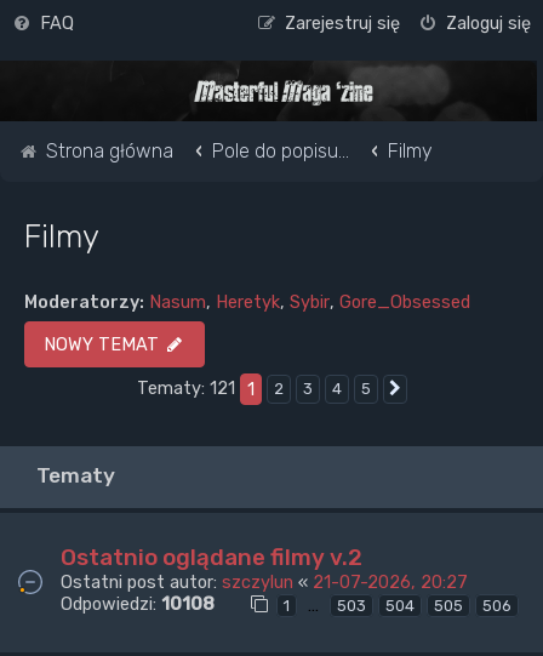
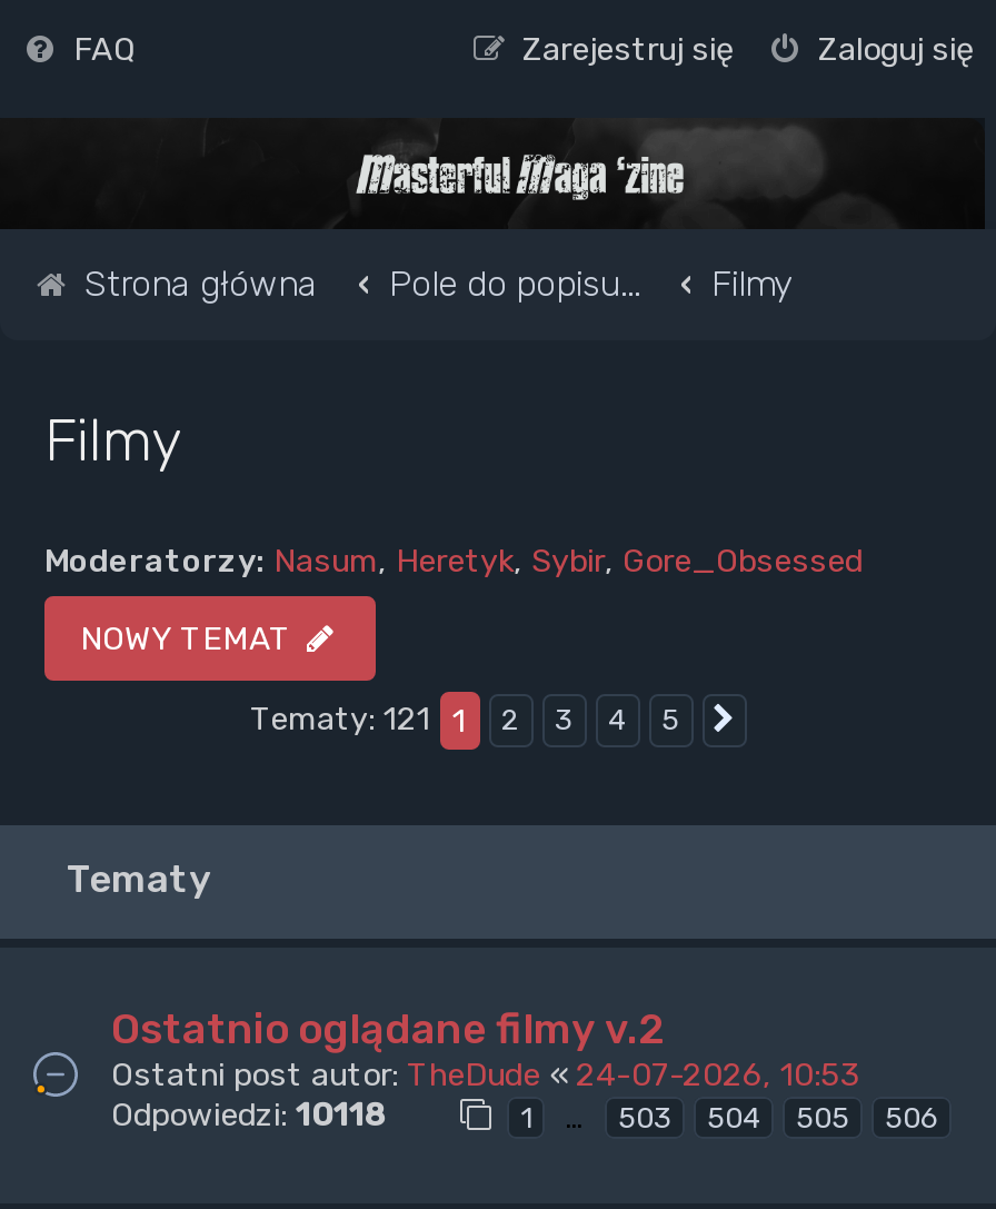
[61,571,468,593] Ostatni post autor: szczylun «21-07-2026, 20:27 -> [111,1055,860,1095] Ostatni post autor: TheDude «24-07-2026, 10:53
[61,593,215,615] Odpowiedzi: 10108 -> [111,1095,387,1135] Odpowiedzi: 10118

